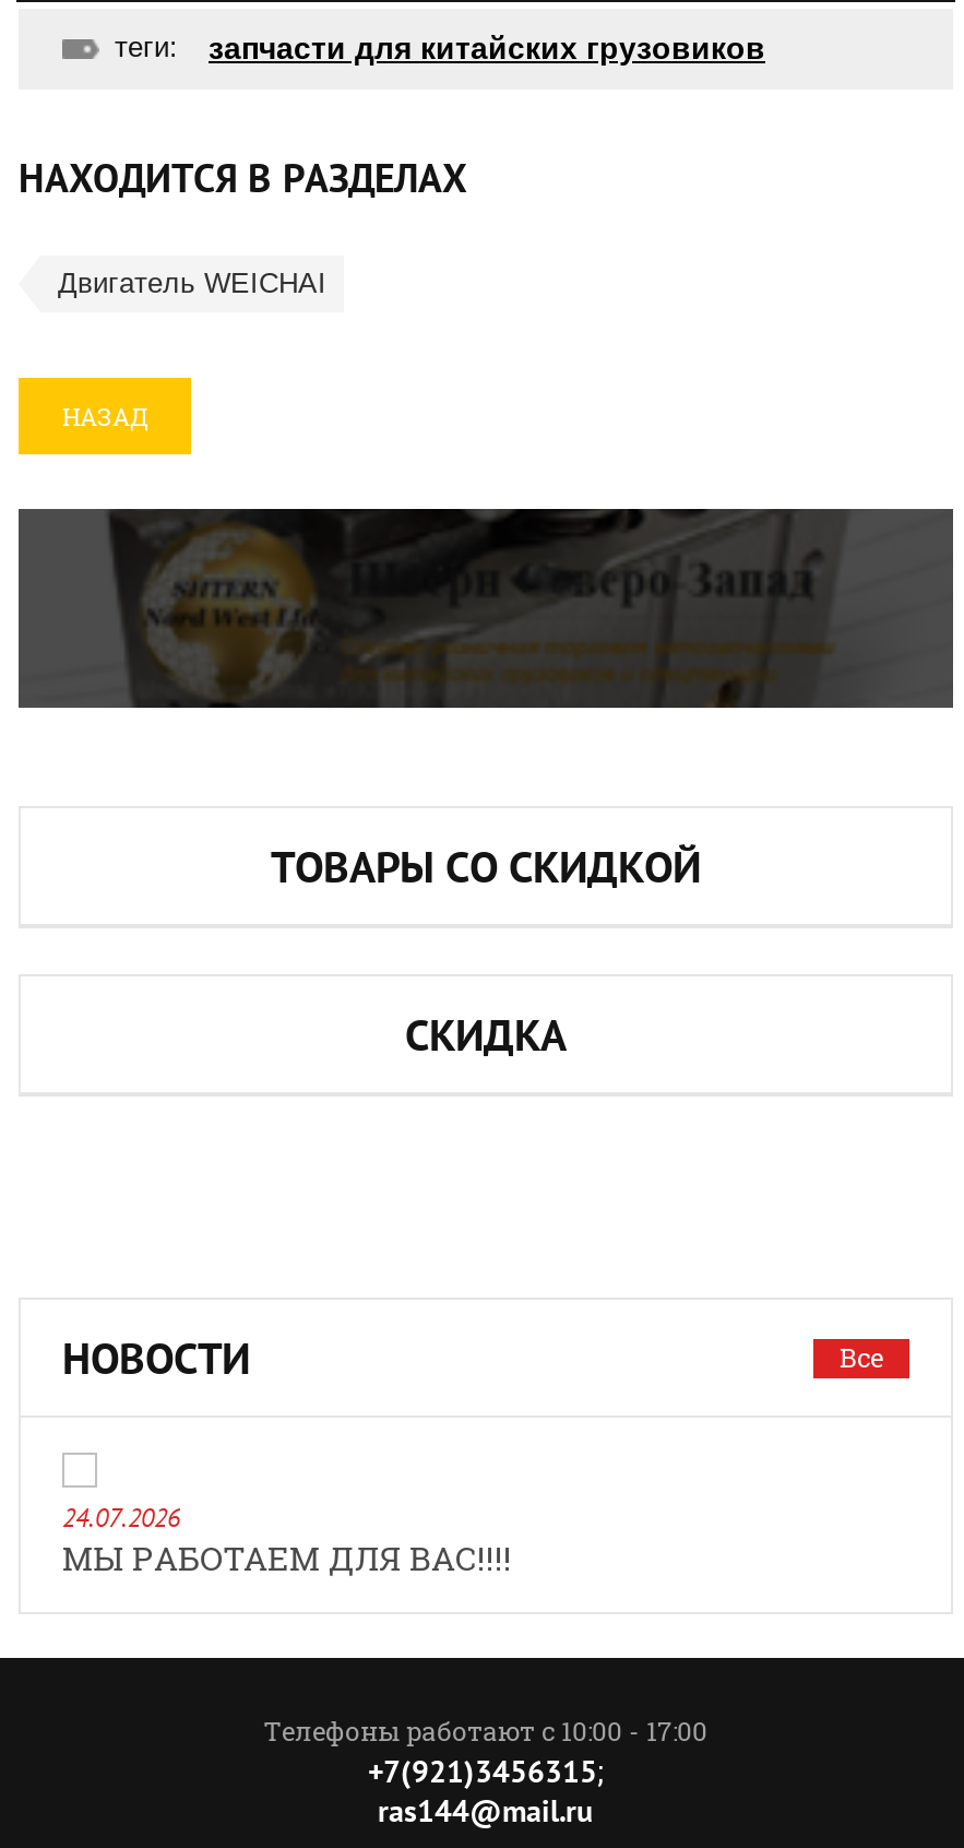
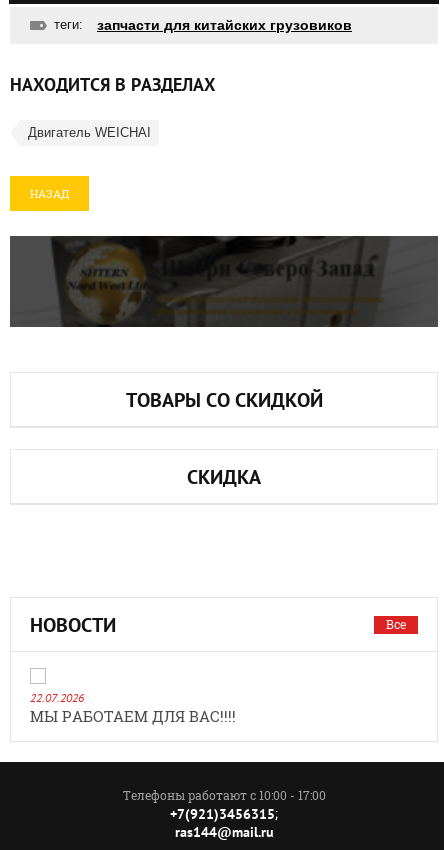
[62,1501,180,1533] 24.07.2026 -> [30,690,84,705] 22.07.2026

